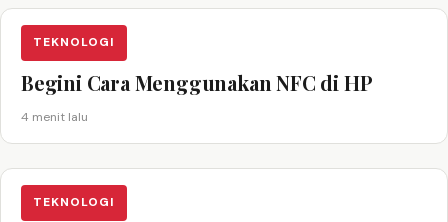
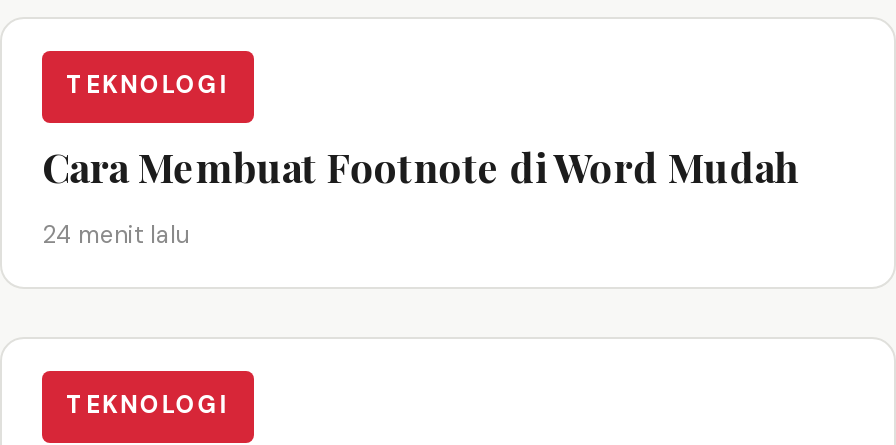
[21,69,372,96] Begini Cara Menggunakan NFC di HP -> [42,138,800,192] Cara Membuat Footnote di Word Mudah
[21,109,88,125] 4 menit lalu -> [42,218,190,250] 24 menit lalu

